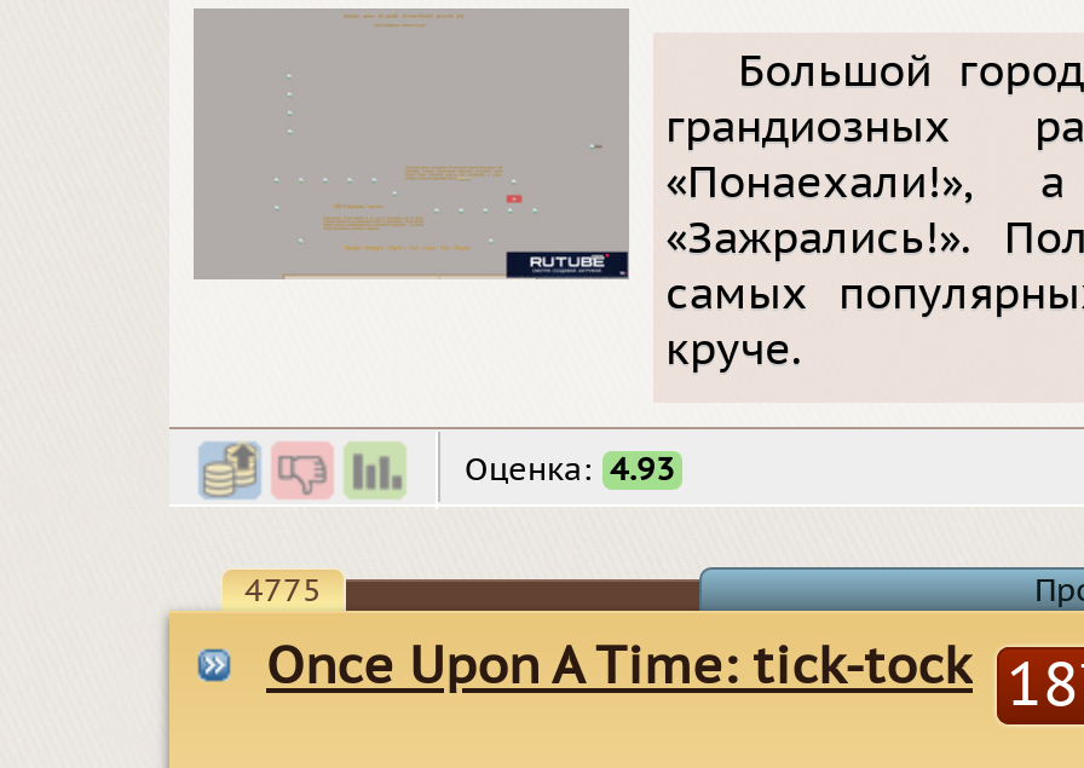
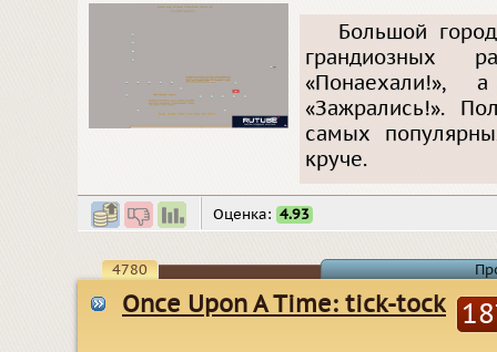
[244,571,322,609] 4775 -> [112,262,148,279] 4780

